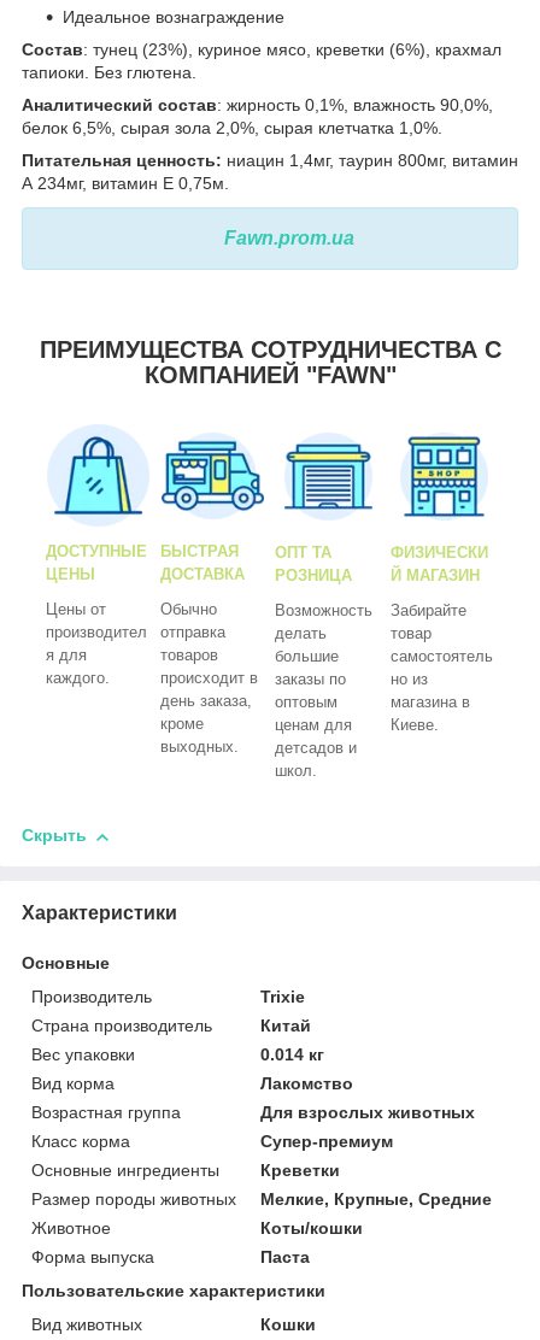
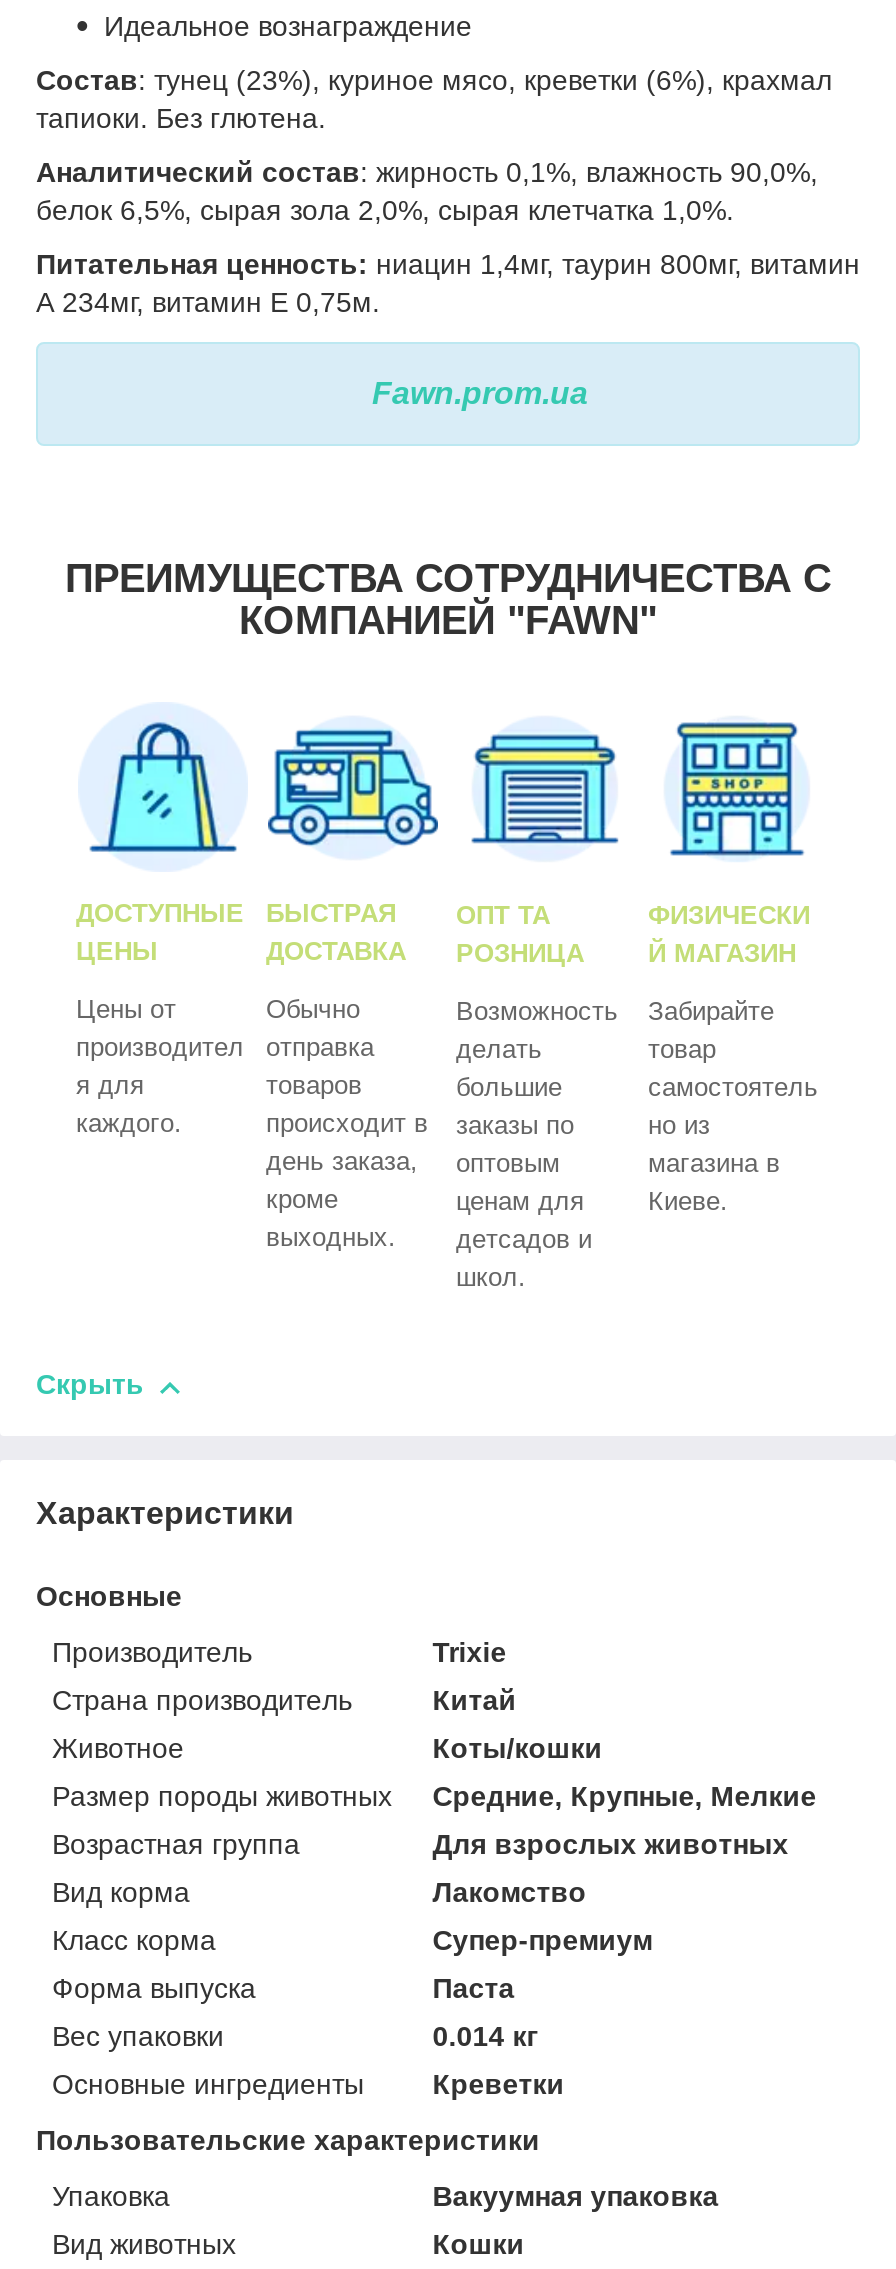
none -> [432,1780,816,1812] Средние, Крупные, Мелкие
moved [31,1045,324,1064] -> [52,2020,538,2052]: Вес упаковки | 0.014 кг
moved [31,1074,475,1151] -> [52,1828,788,1956]: Вид корма | Лакомство | Возрастная группа | Для взрослых животных | Класс корма | Супер-премиум
moved [31,1161,340,1180] -> [52,2068,564,2100]: Основные ингредиенты | Креветки
moved [31,1190,236,1209] -> [52,1780,392,1812]: Размер породы животных
[261,1190,492,1209] Мелкие, Крупные, Средние -> none
moved [31,1219,363,1267] -> [52,1732,602,2004]: Животное | Коты/кошки | Форма выпуска | Паста
none -> [52,2180,718,2212] Упаковка | Вакуумная упаковка

